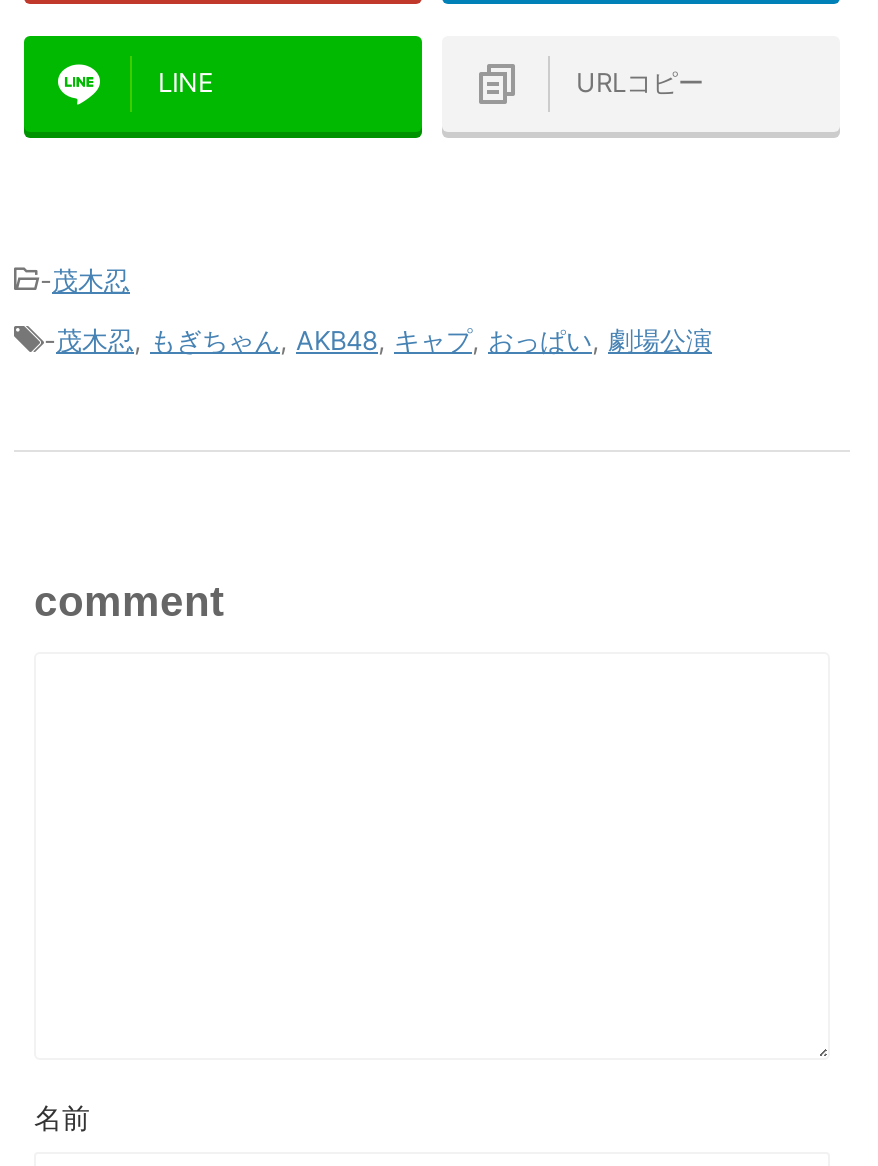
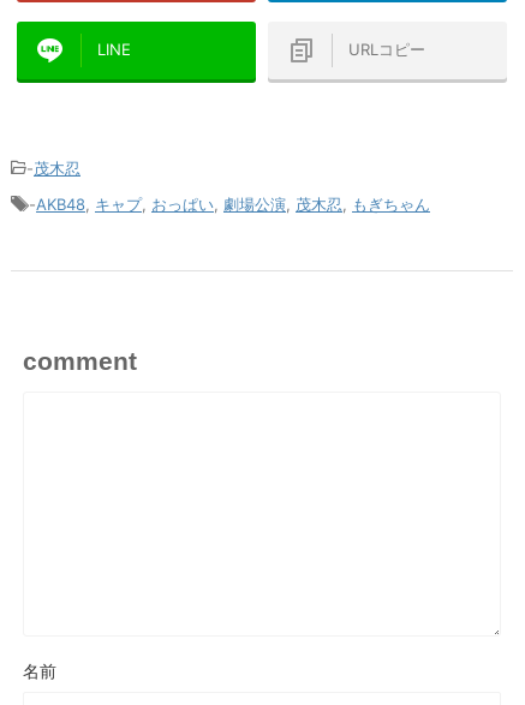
[44,324,712,356] -茂木忍,もぎちゃん, AKB48,キャプ,おっぱい,劇場公演 -> [29,195,430,214] - AKB48,キャプ,おっぱい,劇場公演,茂木忍,もぎちゃん

